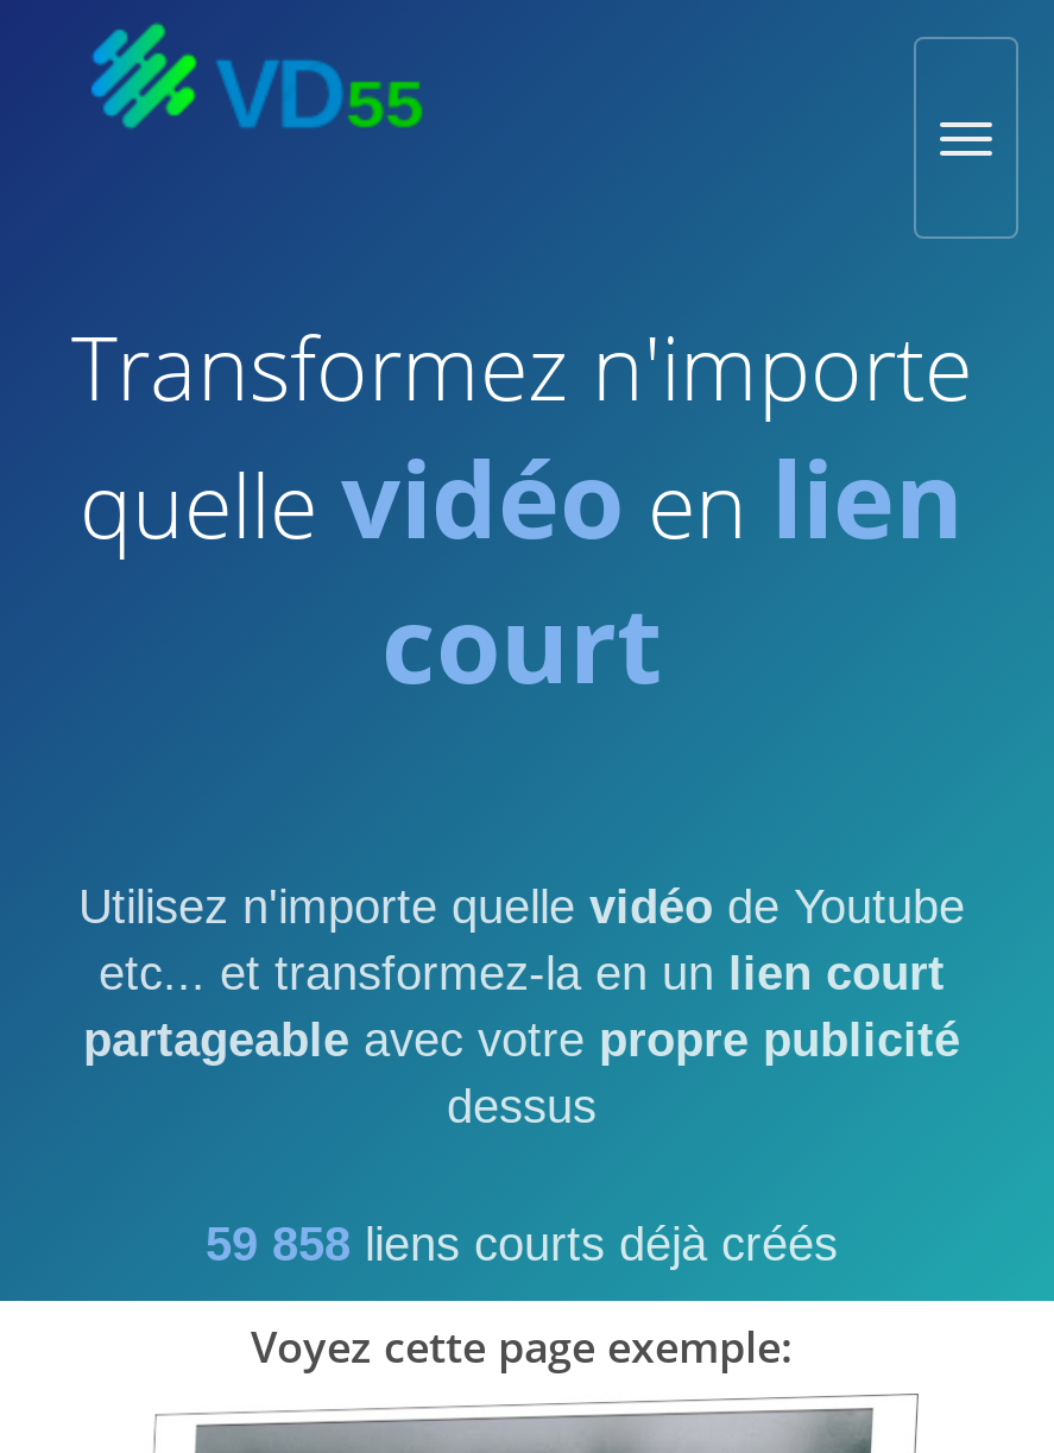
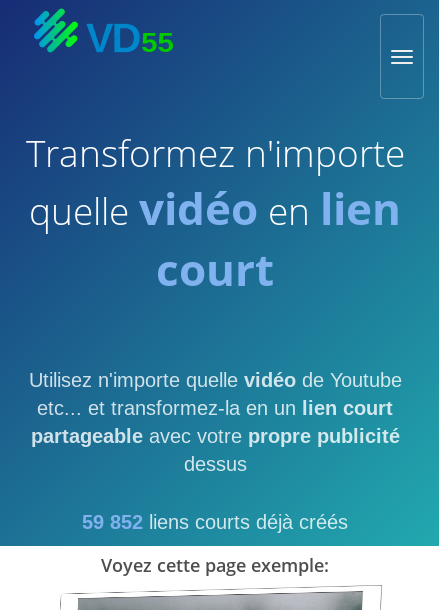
[206,1218,838,1270] 59 858 liens courts déjà créés -> [82,511,348,533] 59 852 liens courts déjà créés

